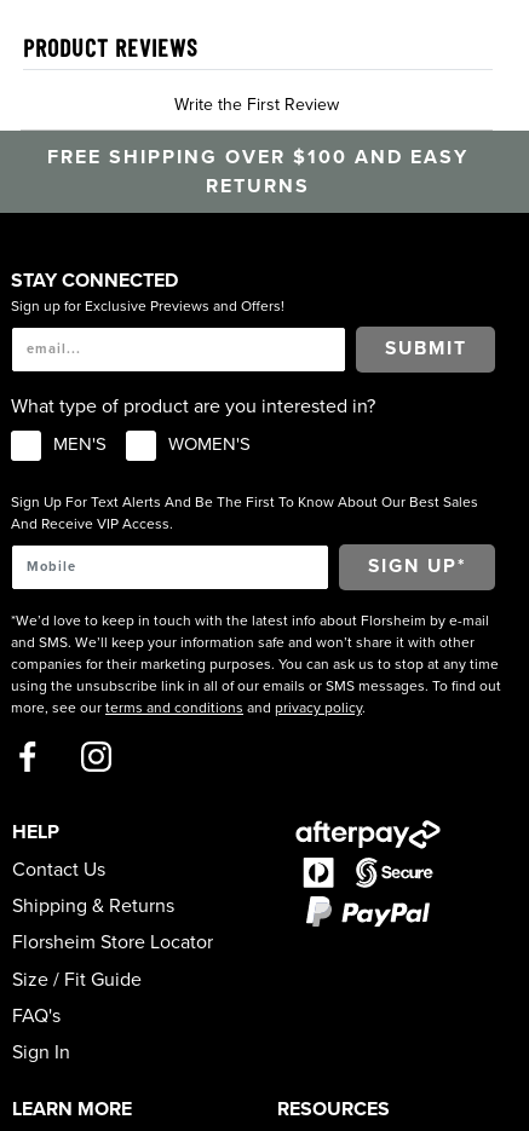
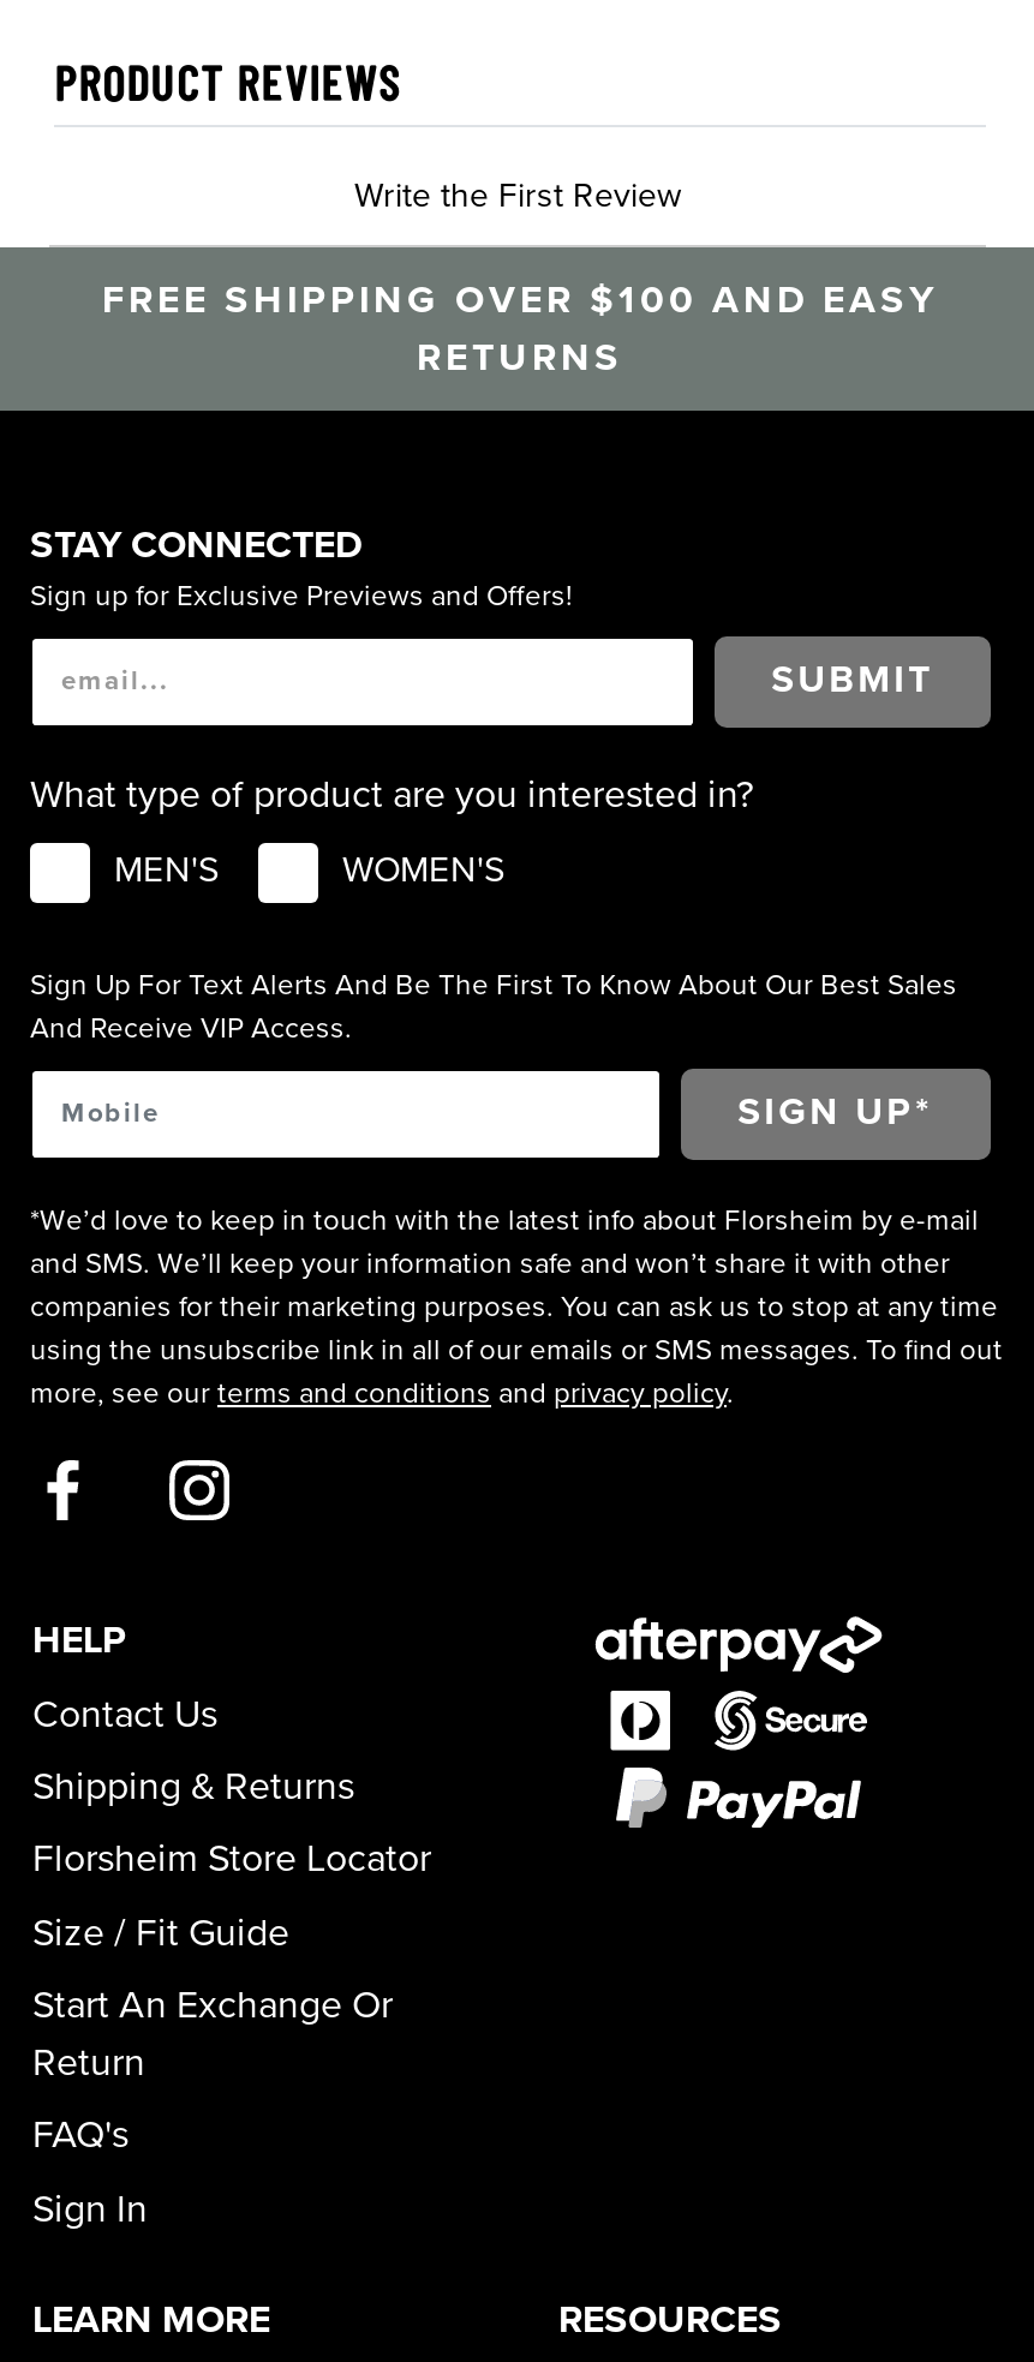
none -> [32,1982,393,2087] Start An Exchange Or | Return

